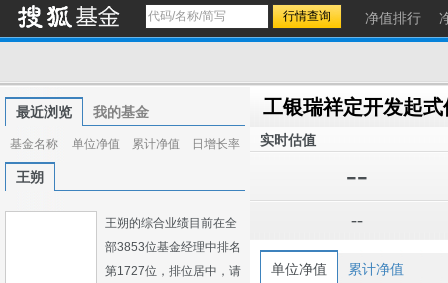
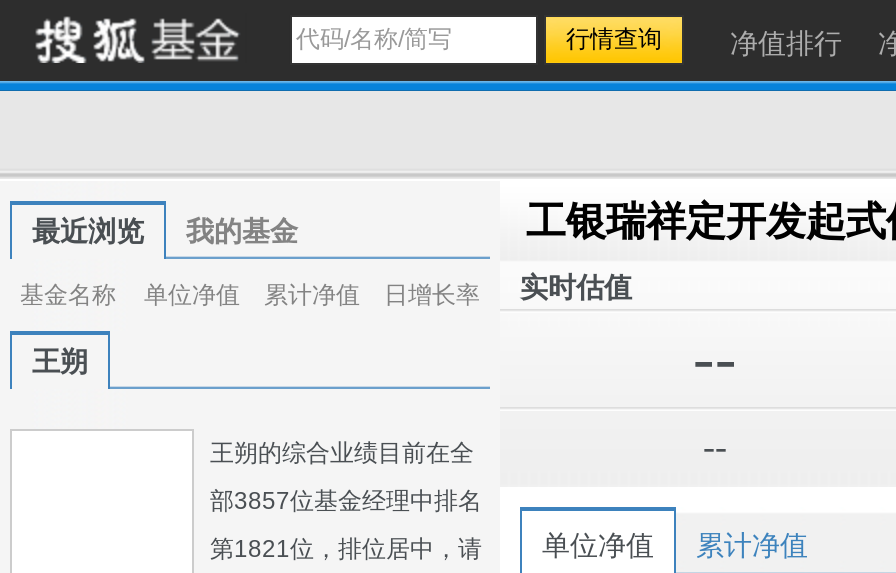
[105,240,241,254] 部3853位基金经理中排名 -> [210,487,482,515] 部3857位基金经理中排名
[105,264,241,278] 第1727位，排位居中，请 -> [210,535,482,563] 第1821位，排位居中，请

